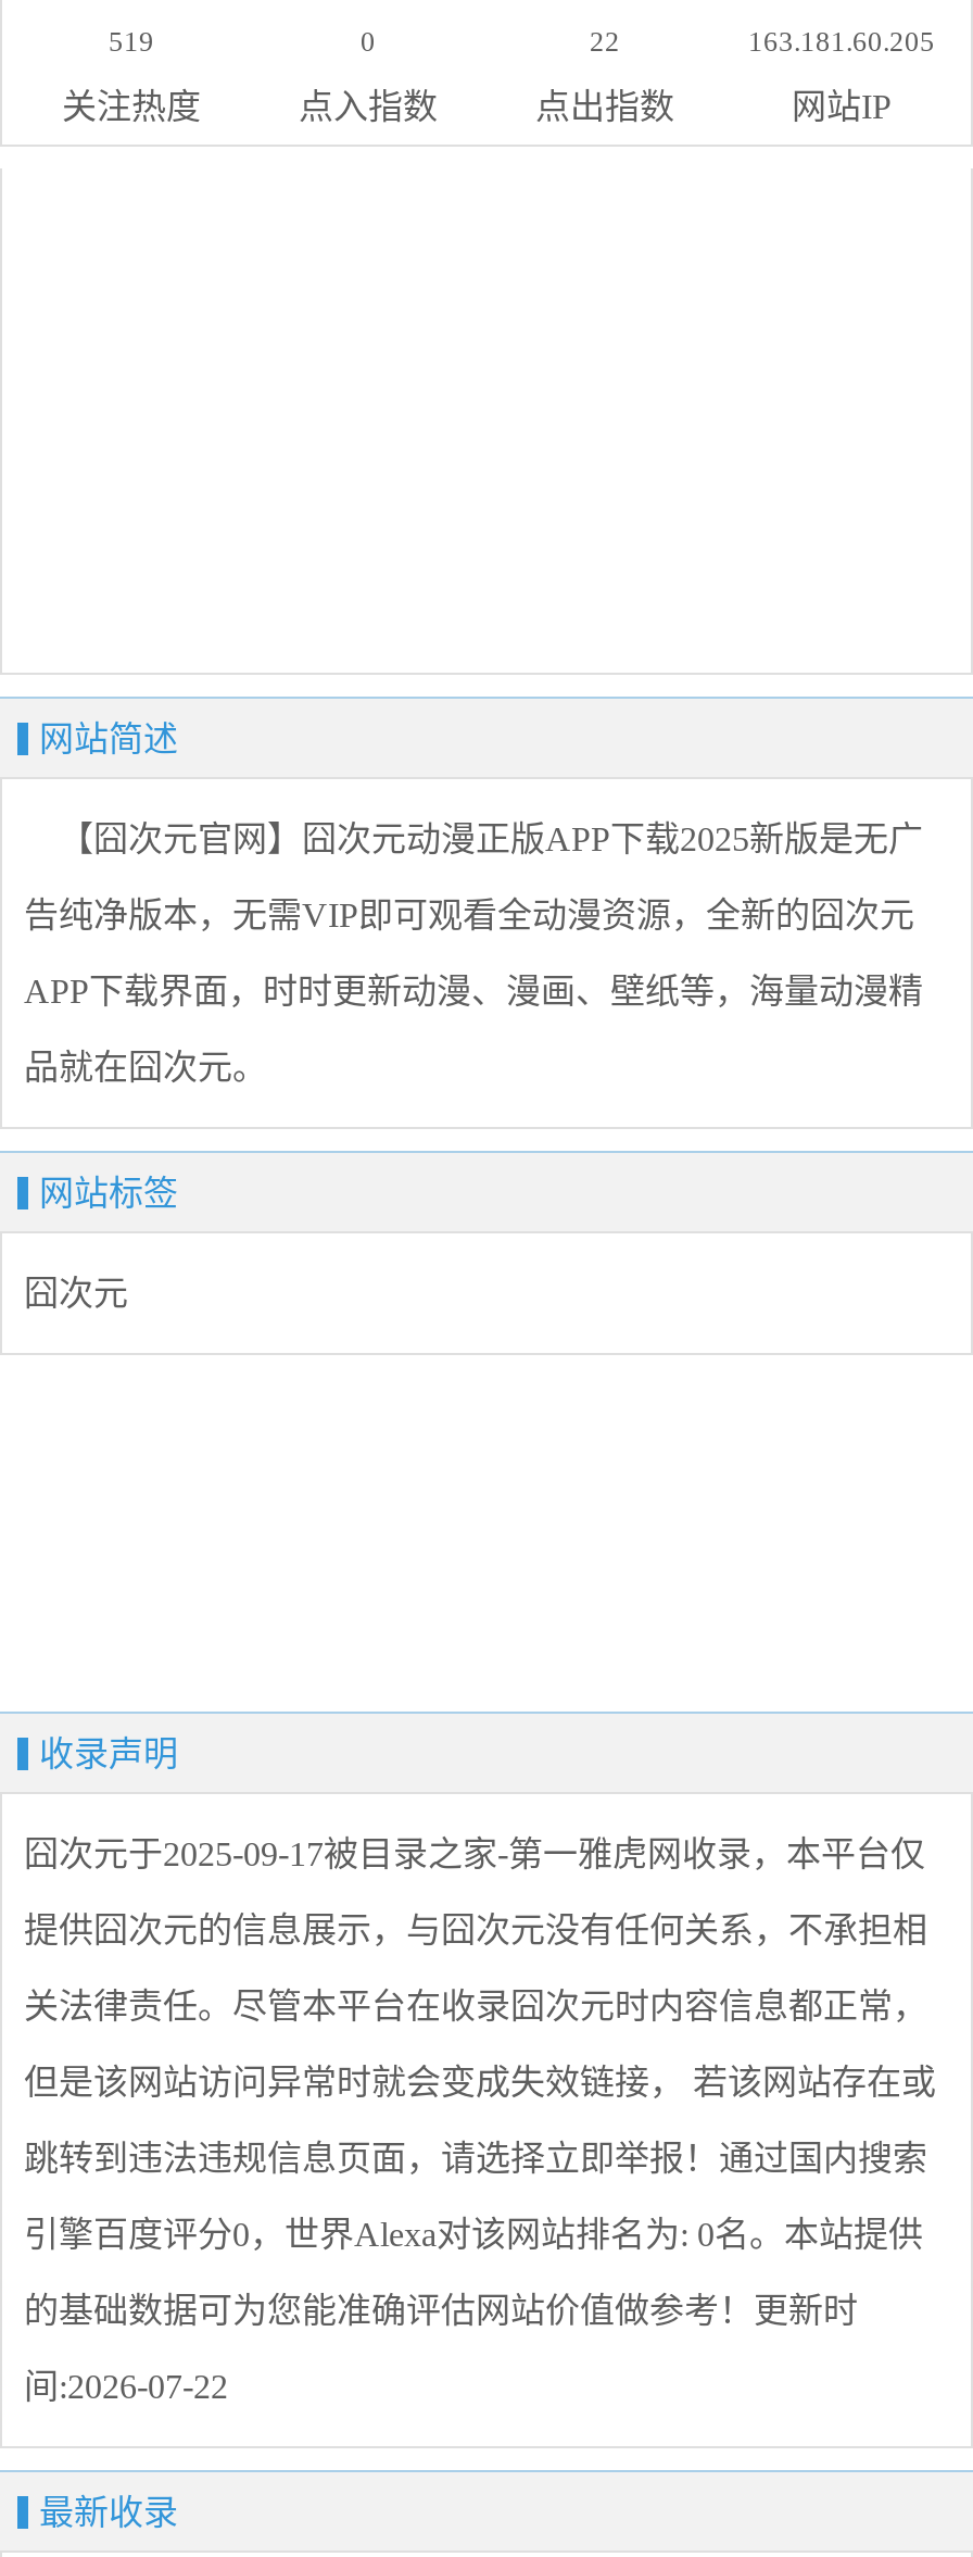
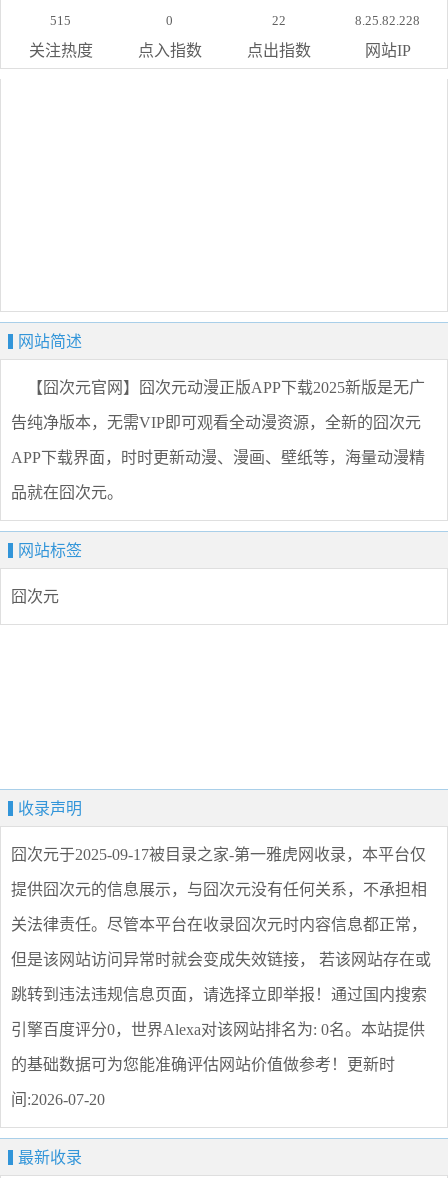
[109,25,154,58] 519 -> [50,13,71,28] 515
[748,25,935,58] 163.181.60.205 -> [355,13,420,28] 8.25.82.228
[24,2368,228,2405] 间:2026-07-22 -> [11,1091,105,1108] 间:2026-07-20

